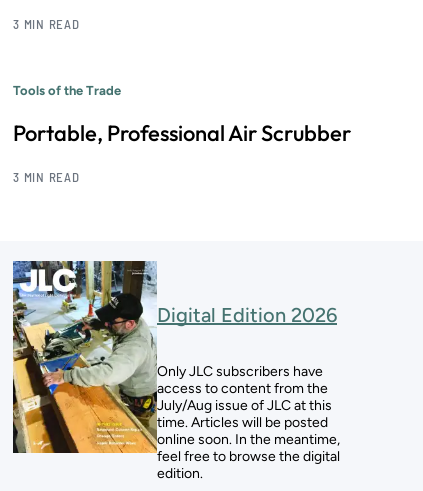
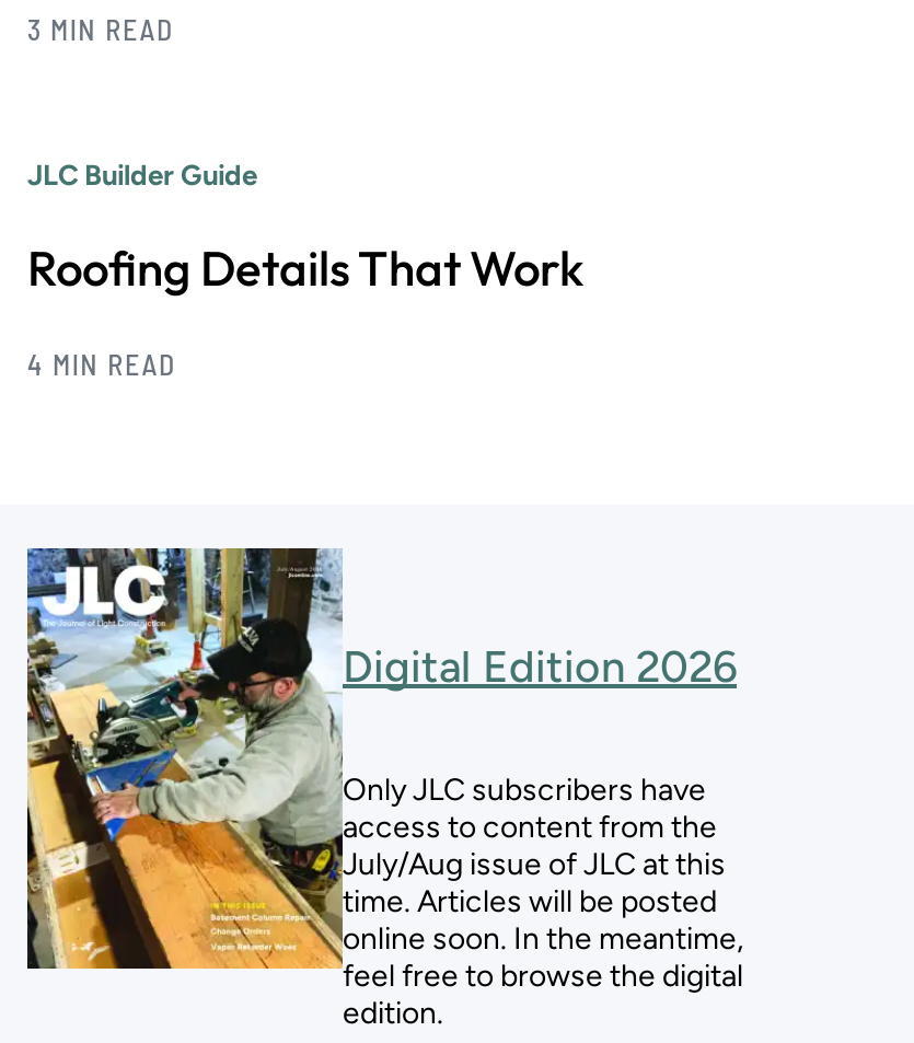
[13,83,121,98] Tools of the Trade -> [27,158,257,191] JLC Builder Guide
[13,119,351,147] Portable, Professional Air Scrubber -> [27,237,583,298] Roofing Details That Work
[13,169,80,185] 3 MIN READ -> [27,346,176,381] 4 MIN READ

